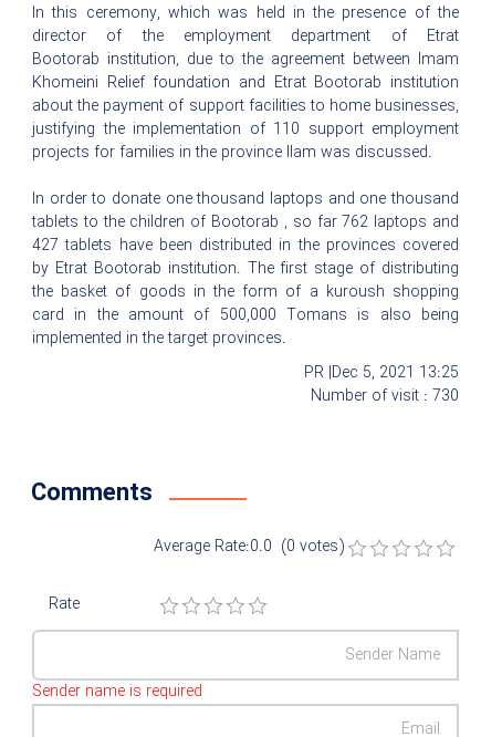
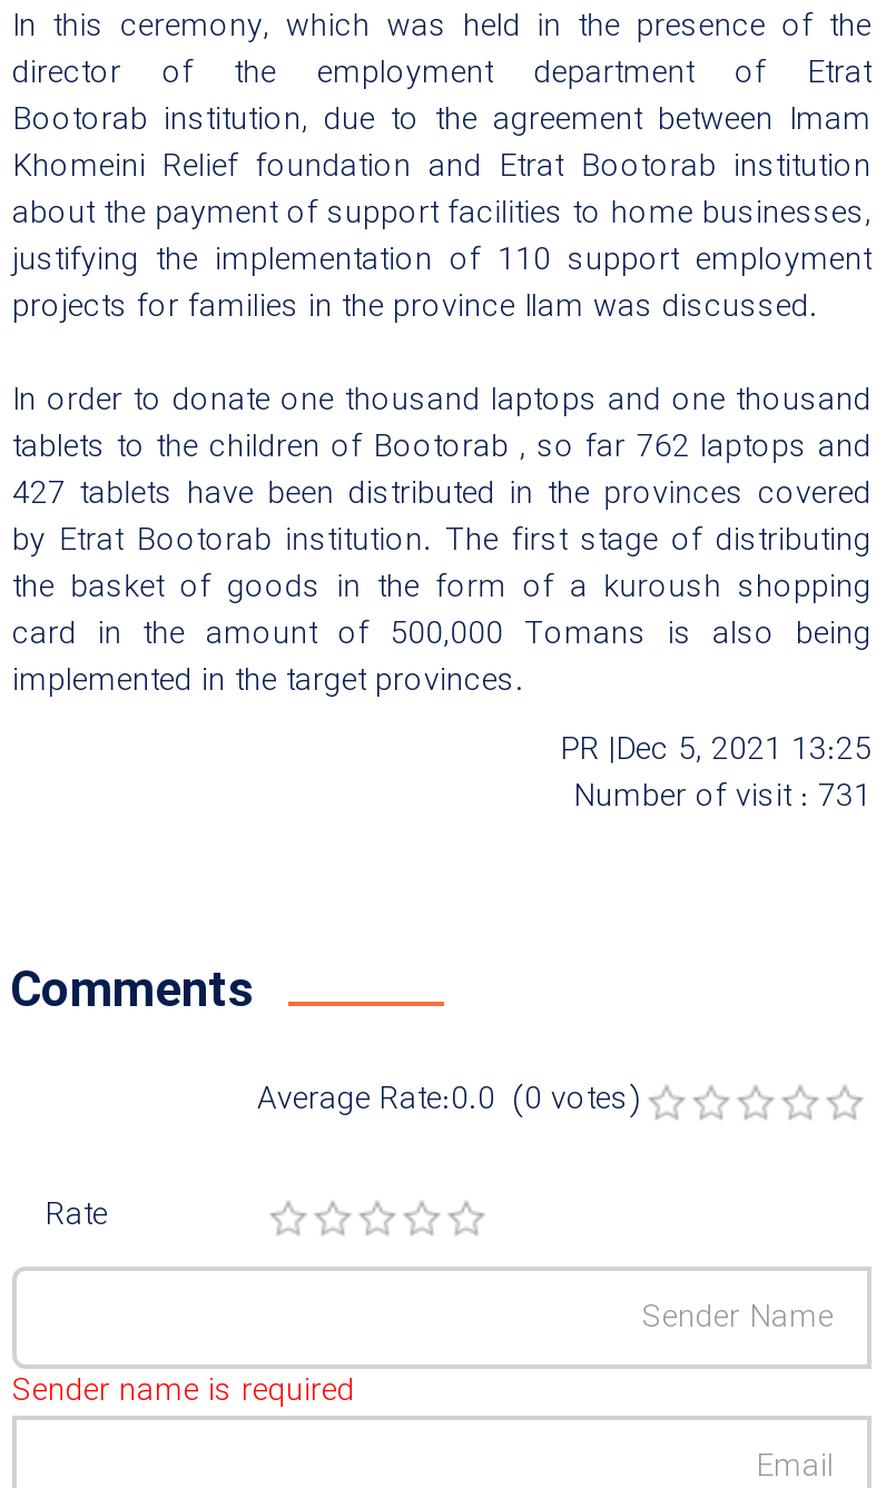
[311,384,459,408] Number of visit : 730 -> [573,771,872,820] Number of visit : 731

